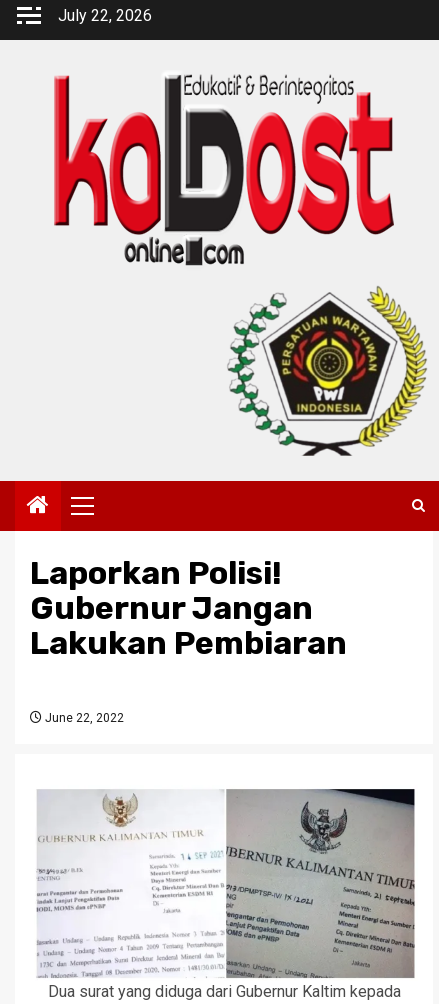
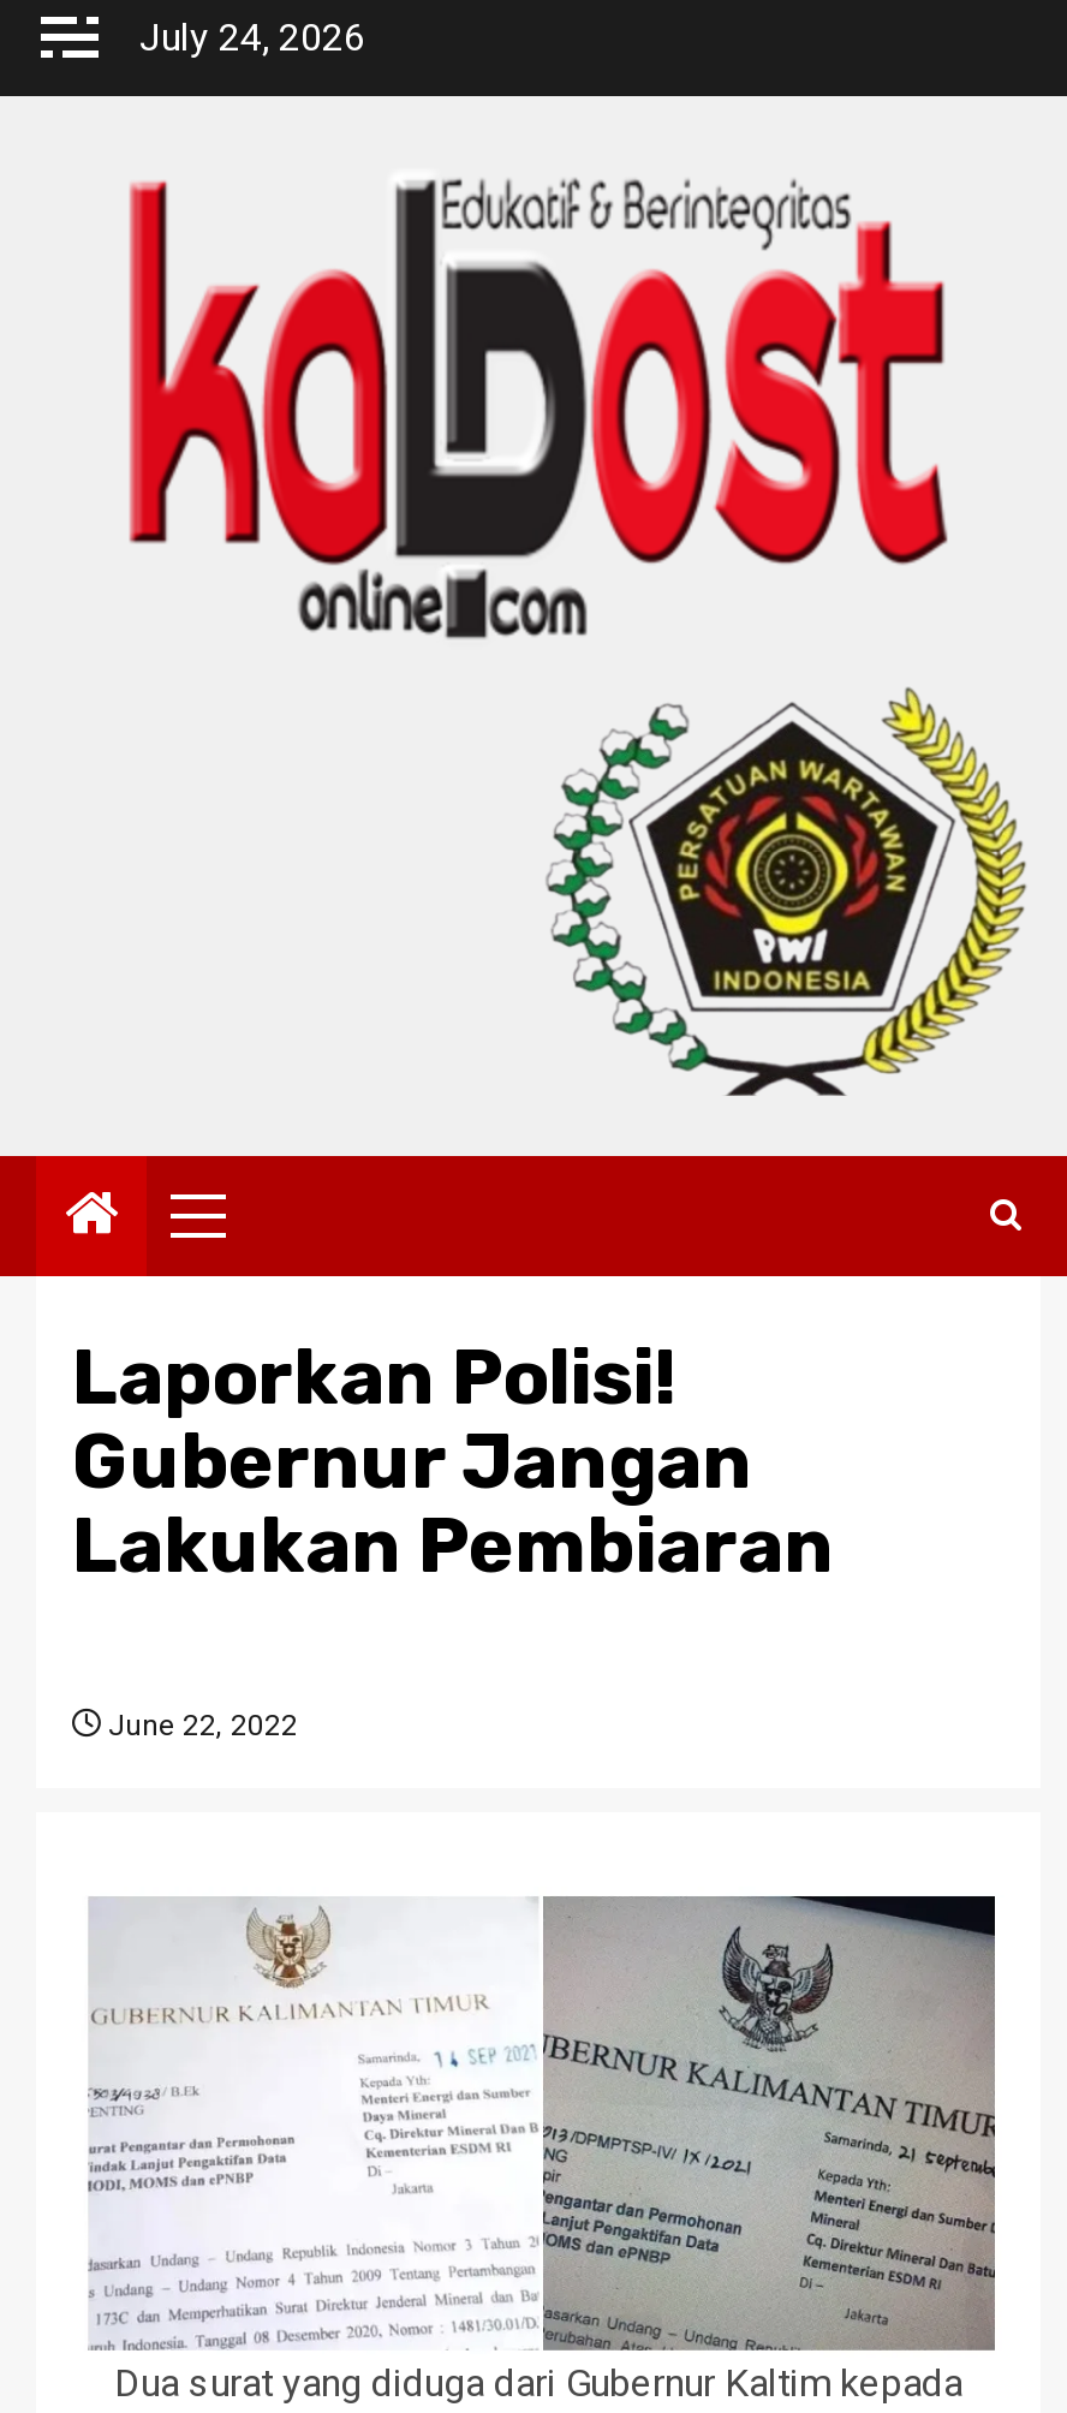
[58,6,152,25] July 22, 2026 -> [139,14,365,60] July 24, 2026

